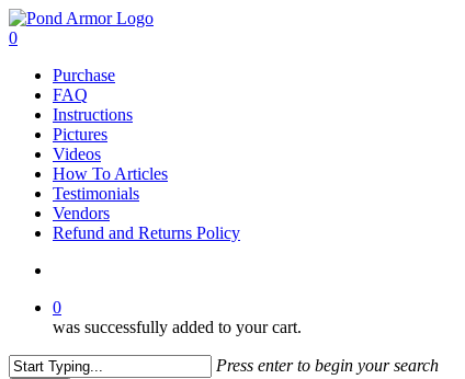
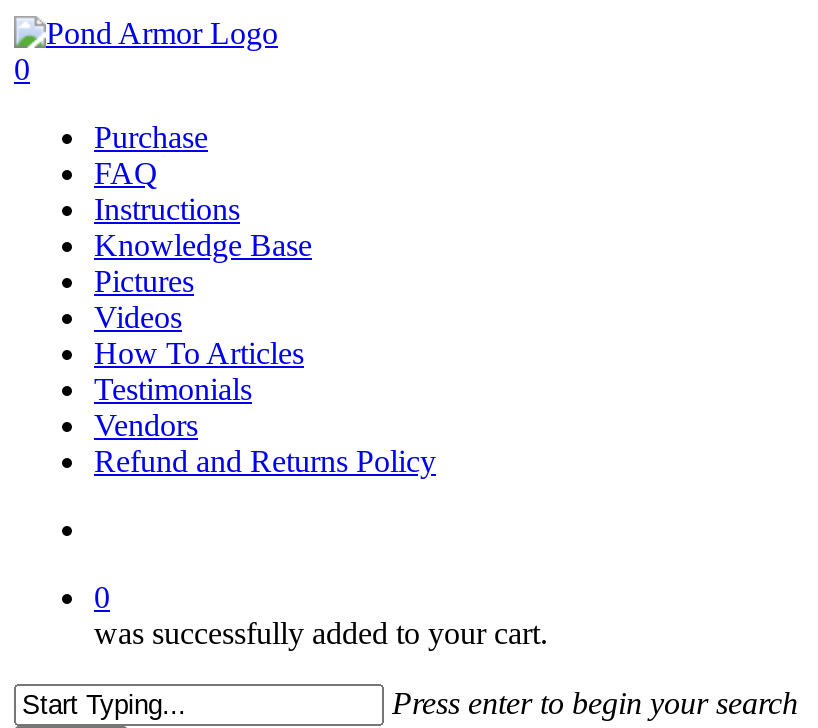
none -> [94,228,312,262] Knowledge Base

